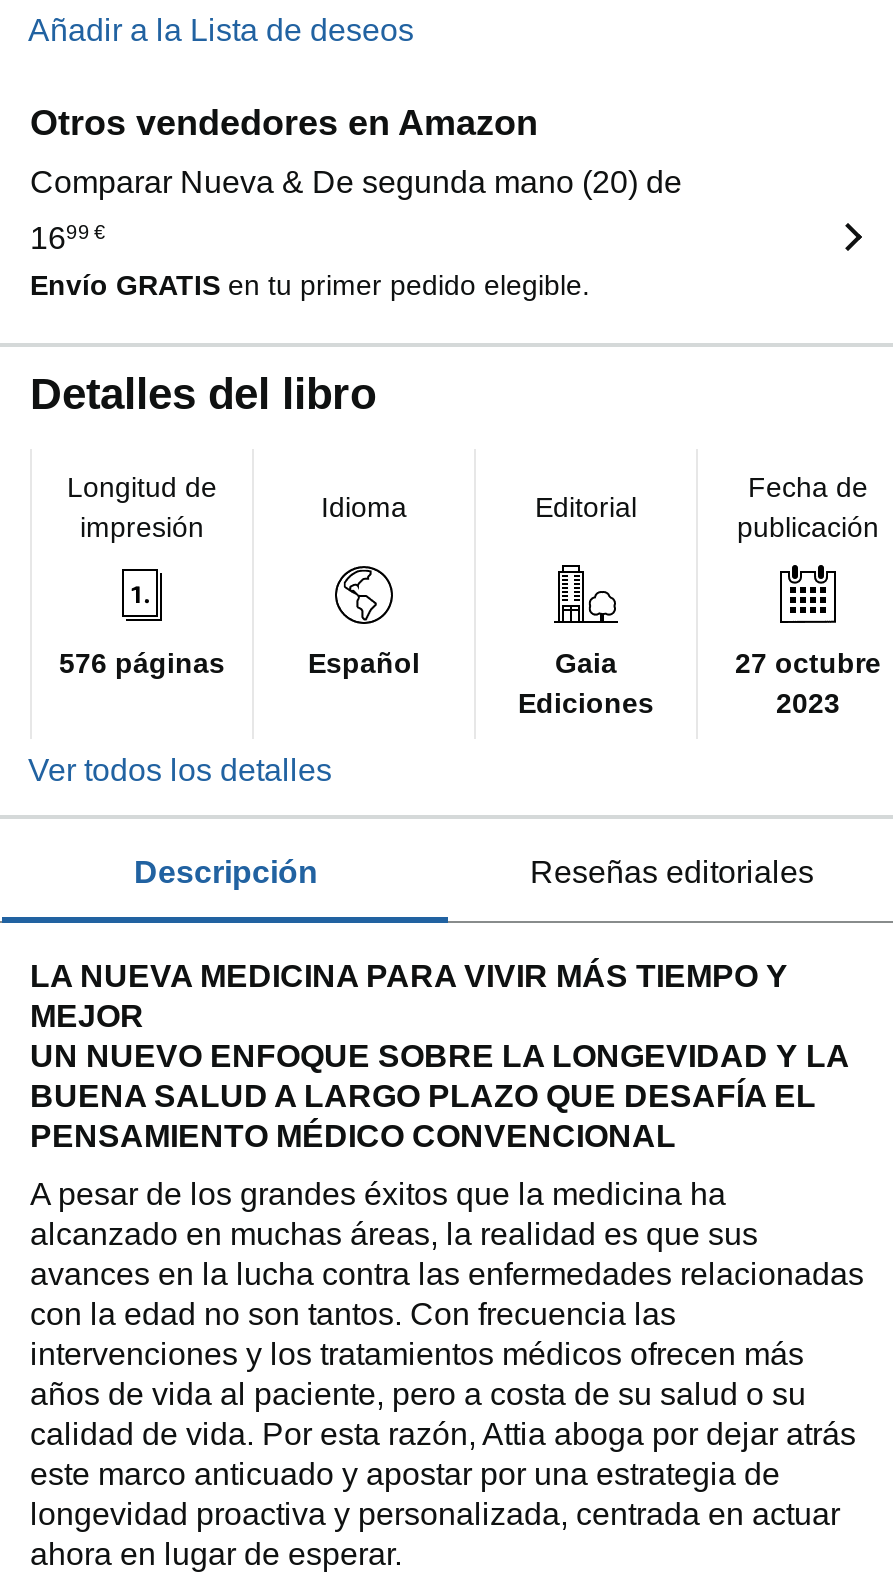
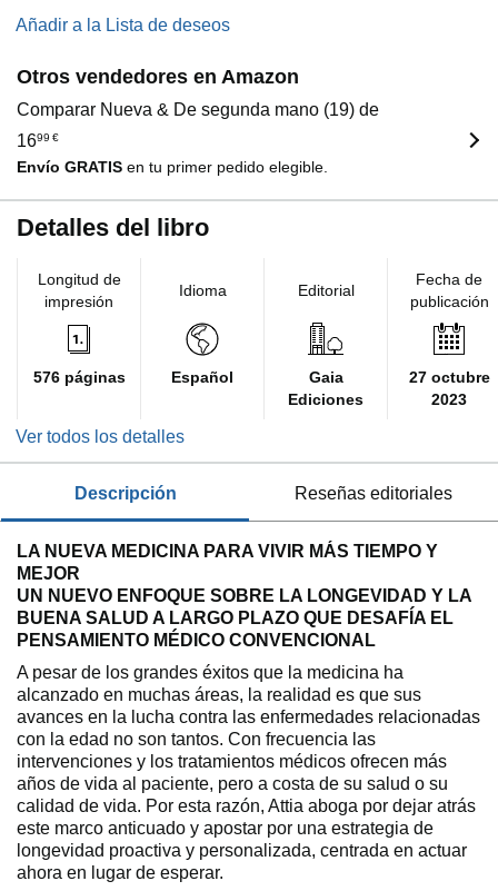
[30,165,682,199] Comparar Nueva & De segunda mano (20) de -> [17,100,379,119] Comparar Nueva & De segunda mano (19) de

